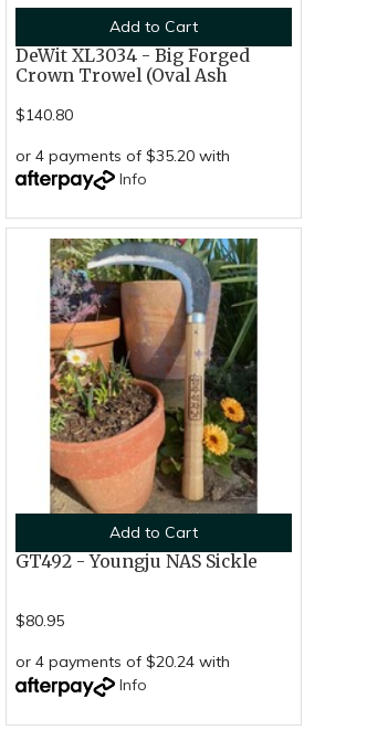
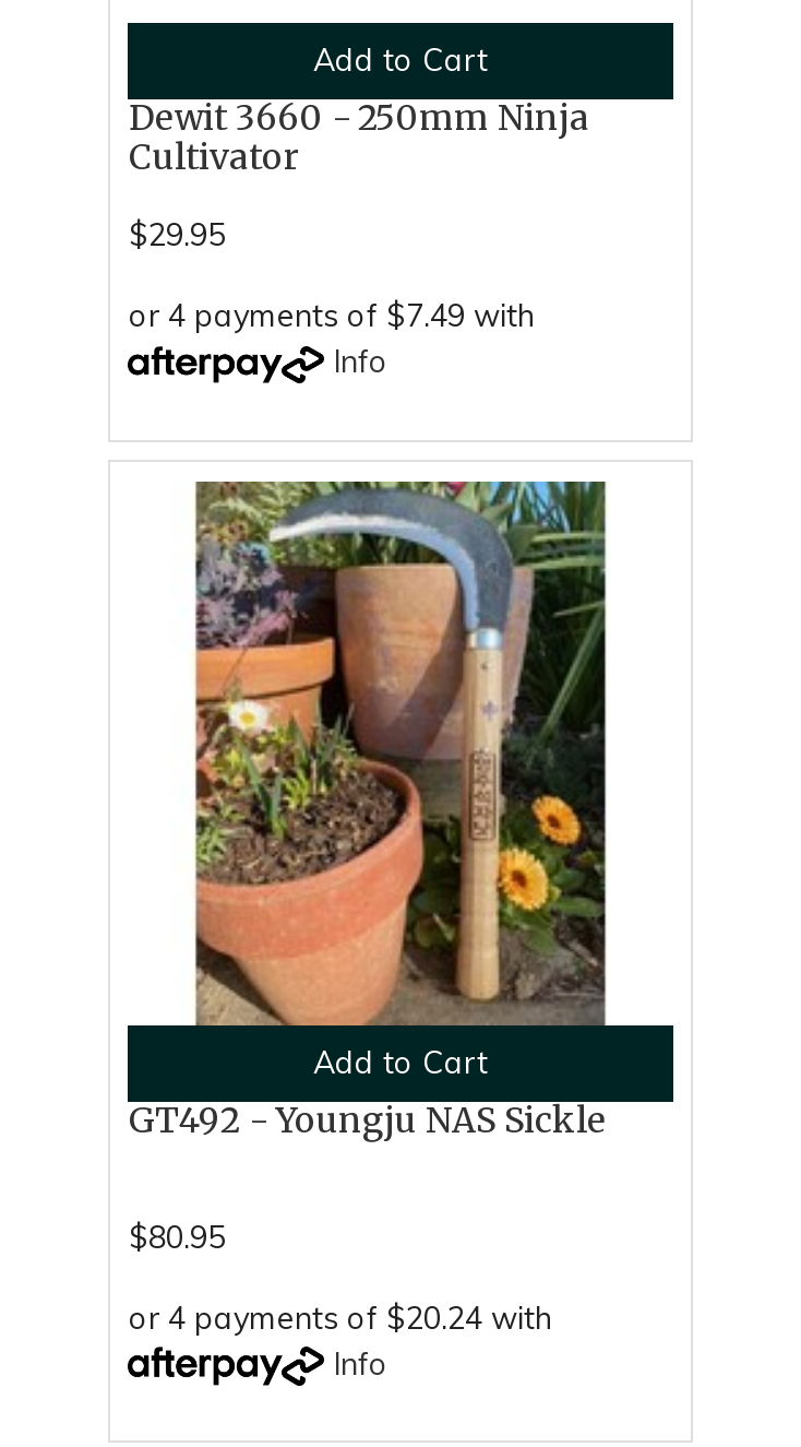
[16,45,250,86] DeWit XL3034 - Big Forged | Crown Trowel (Oval Ash -> [129,97,589,178] Dewit 3660 - 250mm Ninja | Cultivator
[16,104,74,124] $140.80 -> [129,215,225,255] $29.95
[16,145,230,165] or 4 payments of $35.20 with -> [129,296,535,335] or 4 payments of $7.49 with

